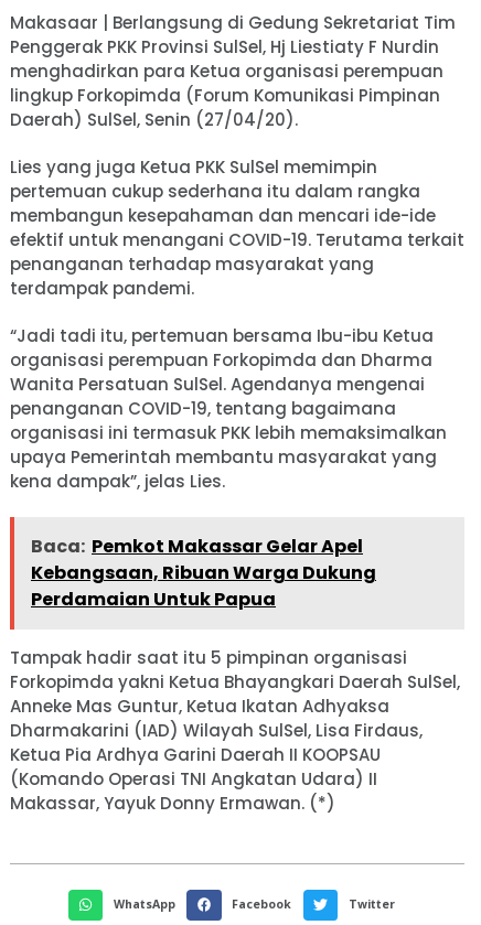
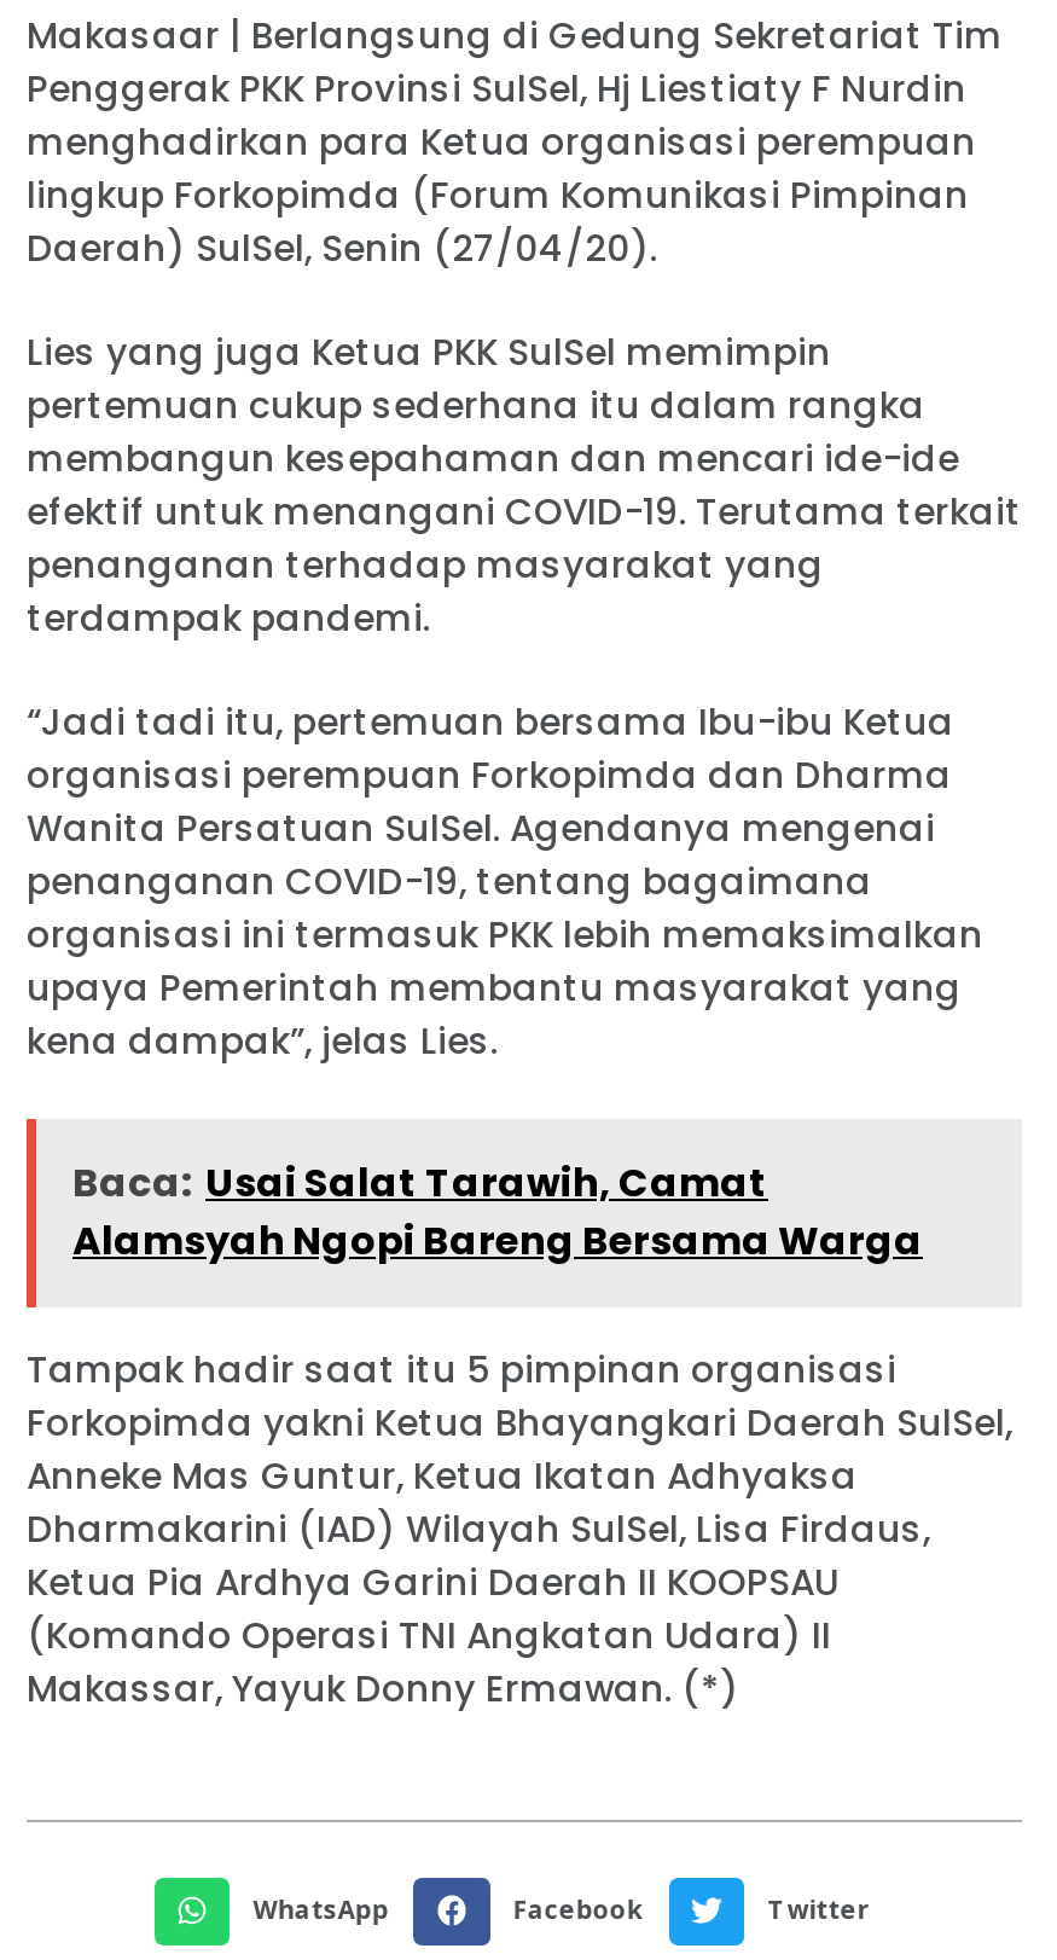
[31,534,376,612] Baca: Pemkot Makassar Gelar Apel | Kebangsaan, Ribuan Warga Dukung | Perdamaian Untuk Papua -> [72,1156,923,1270] Baca: Usai Salat Tarawih, Camat | Alamsyah Ngopi Bareng Bersama Warga

